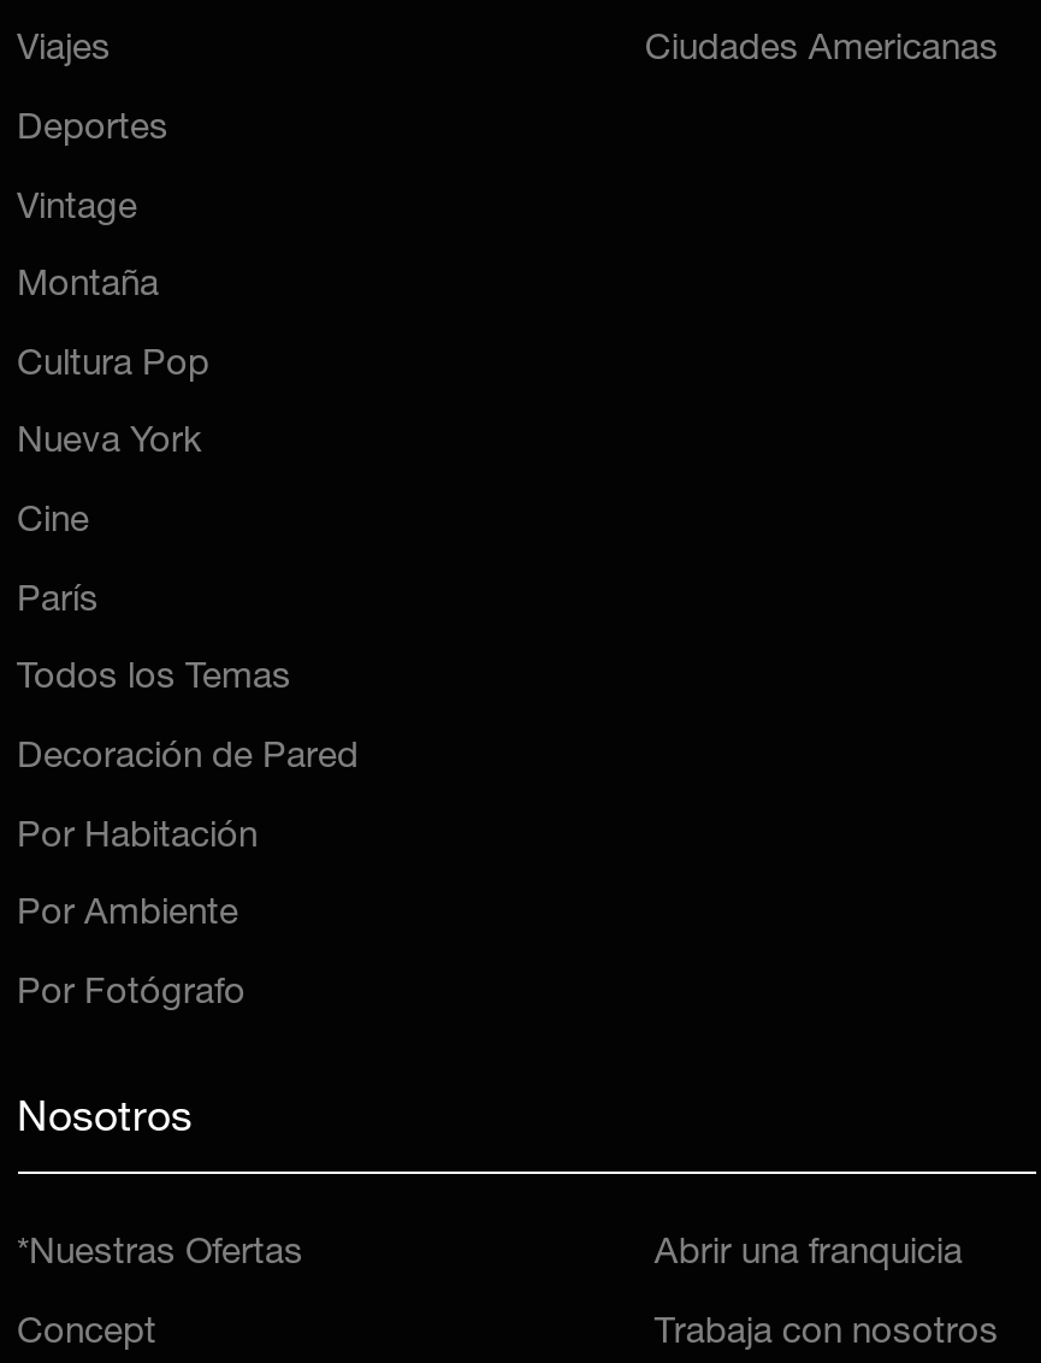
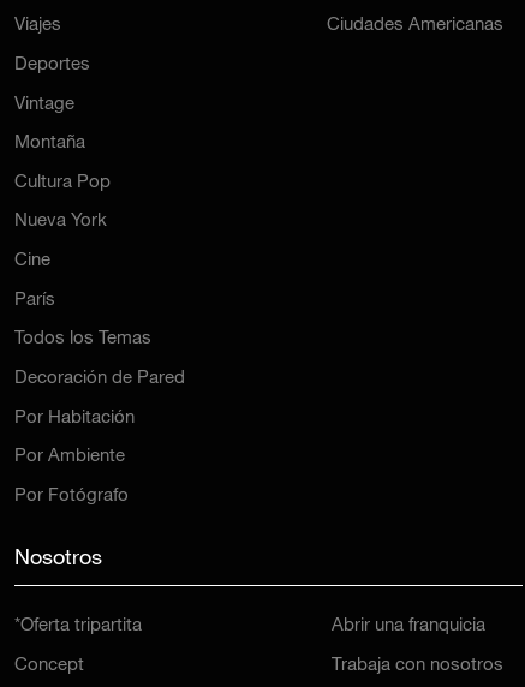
[17,1237,303,1273] *Nuestras Ofertas -> [14,617,141,635] *Oferta tripartita

